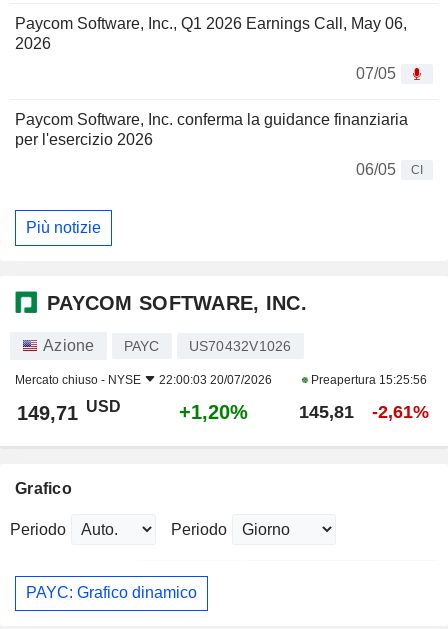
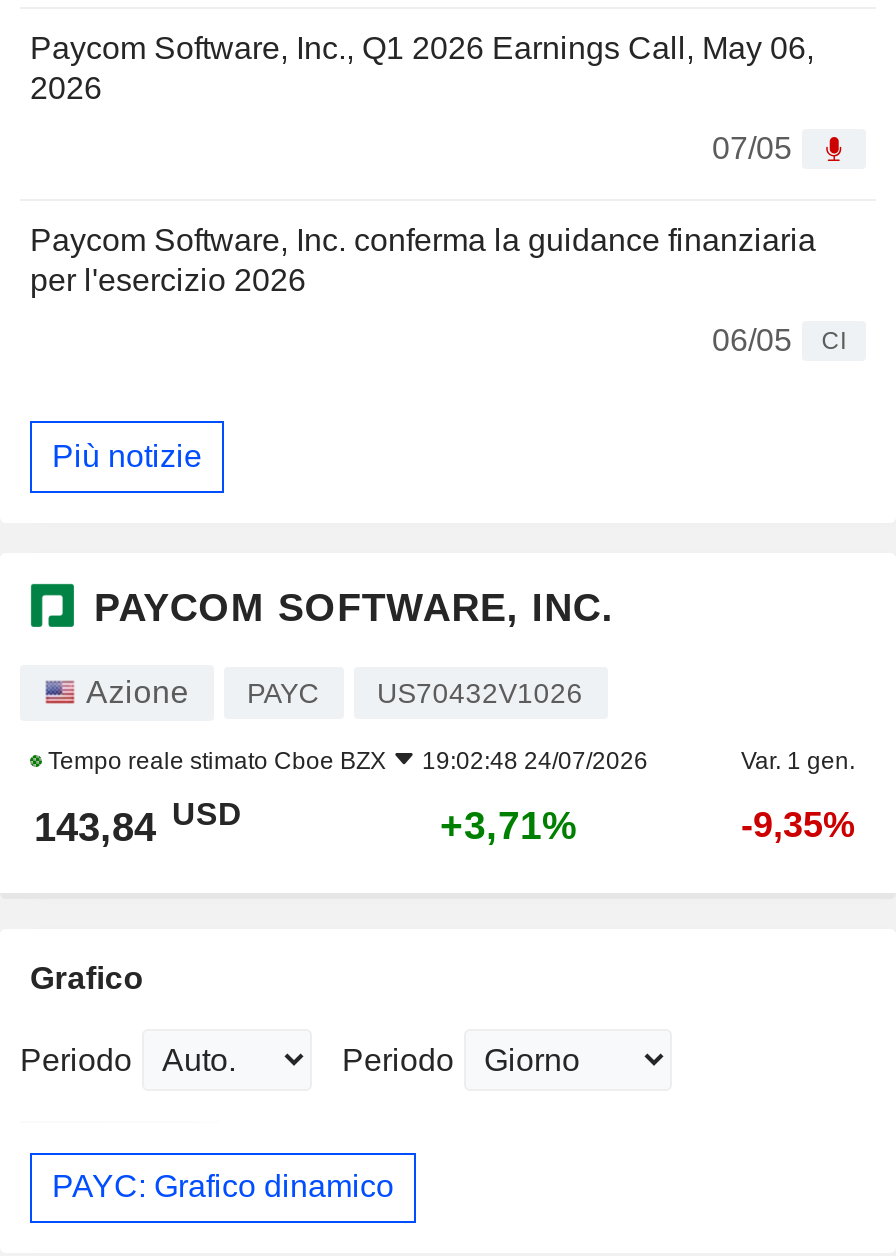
[15,373,426,387] Mercato chiuso - NYSE | 22:00:03 20/07/2026 | Preapertura 15:25:56 -> [42,746,855,774] Tempo reale stimato Cboe BZX | 19:02:48 24/07/2026 | Var. 1 gen.
[17,398,428,424] 149,71 USD | +1,20% | 145,81 | -2,61% -> [34,797,855,848] 143,84 USD | +3,71% | -9,35%

